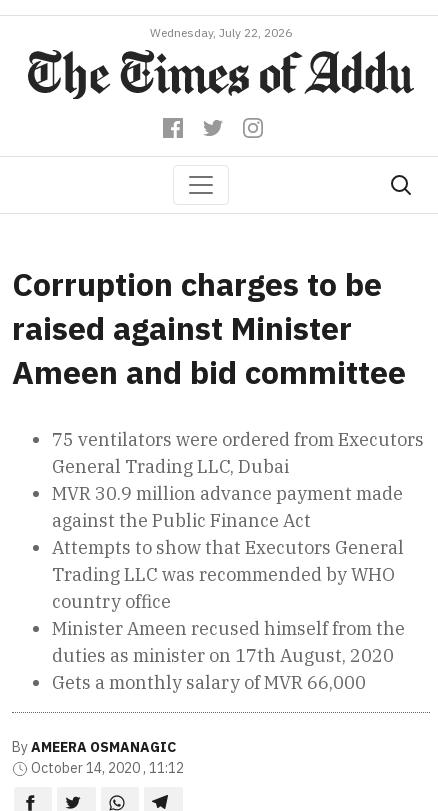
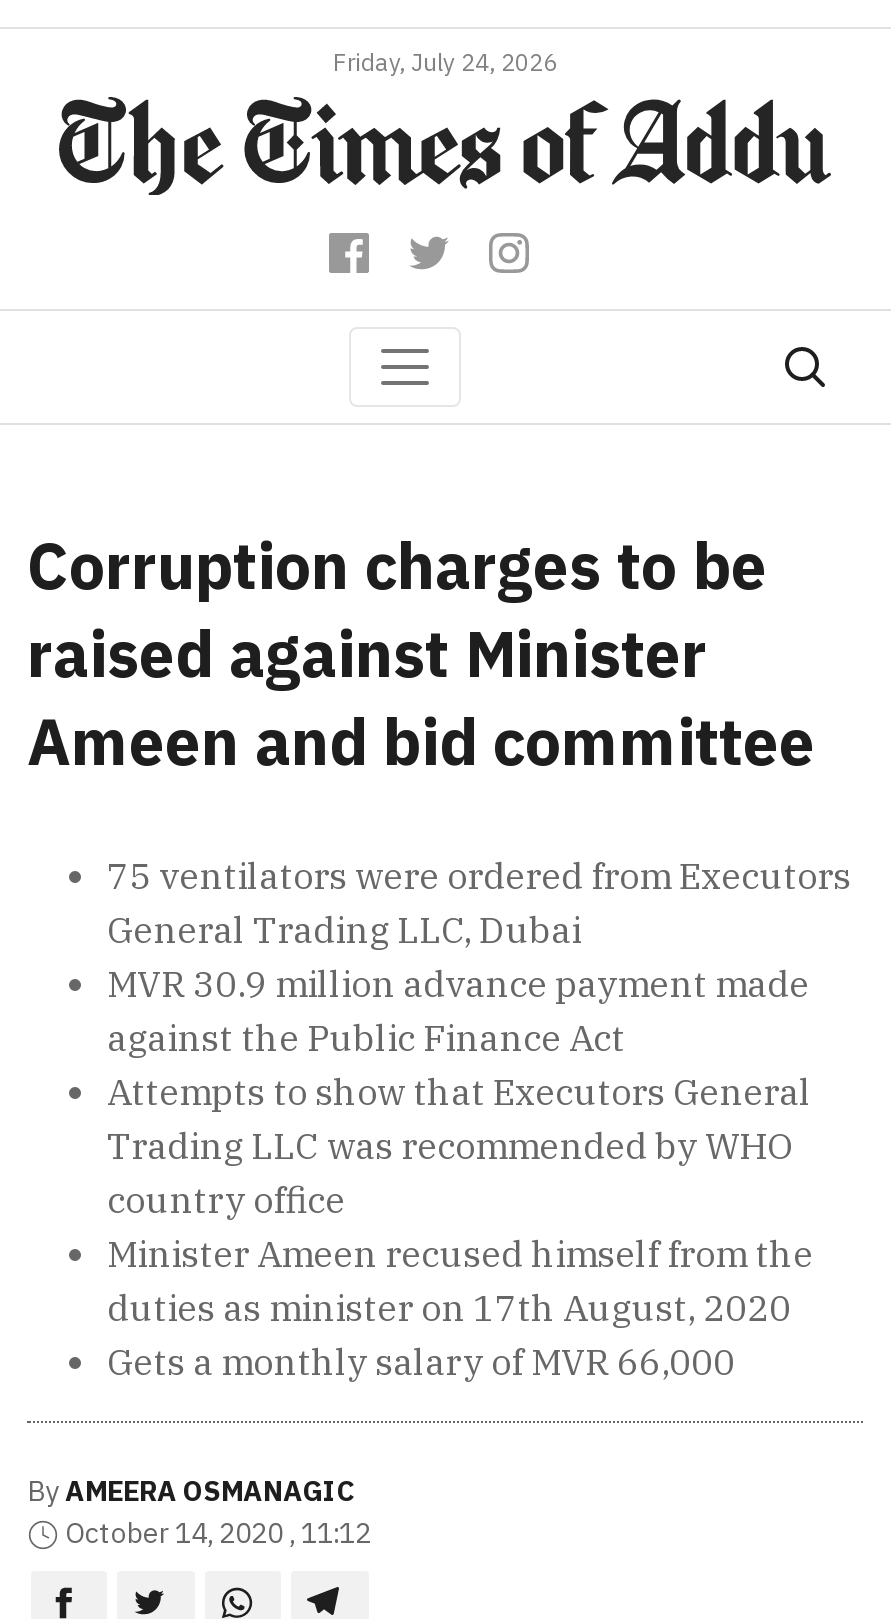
[150,25,292,40] Wednesday, July 22, 2026 -> [333,47,557,77] Friday, July 24, 2026

